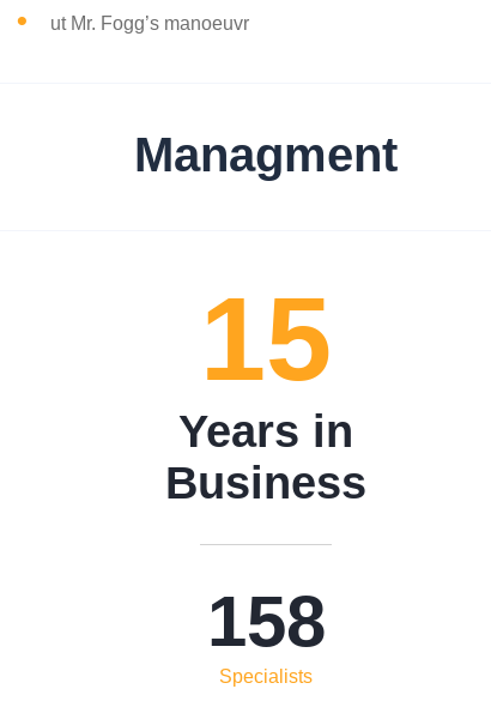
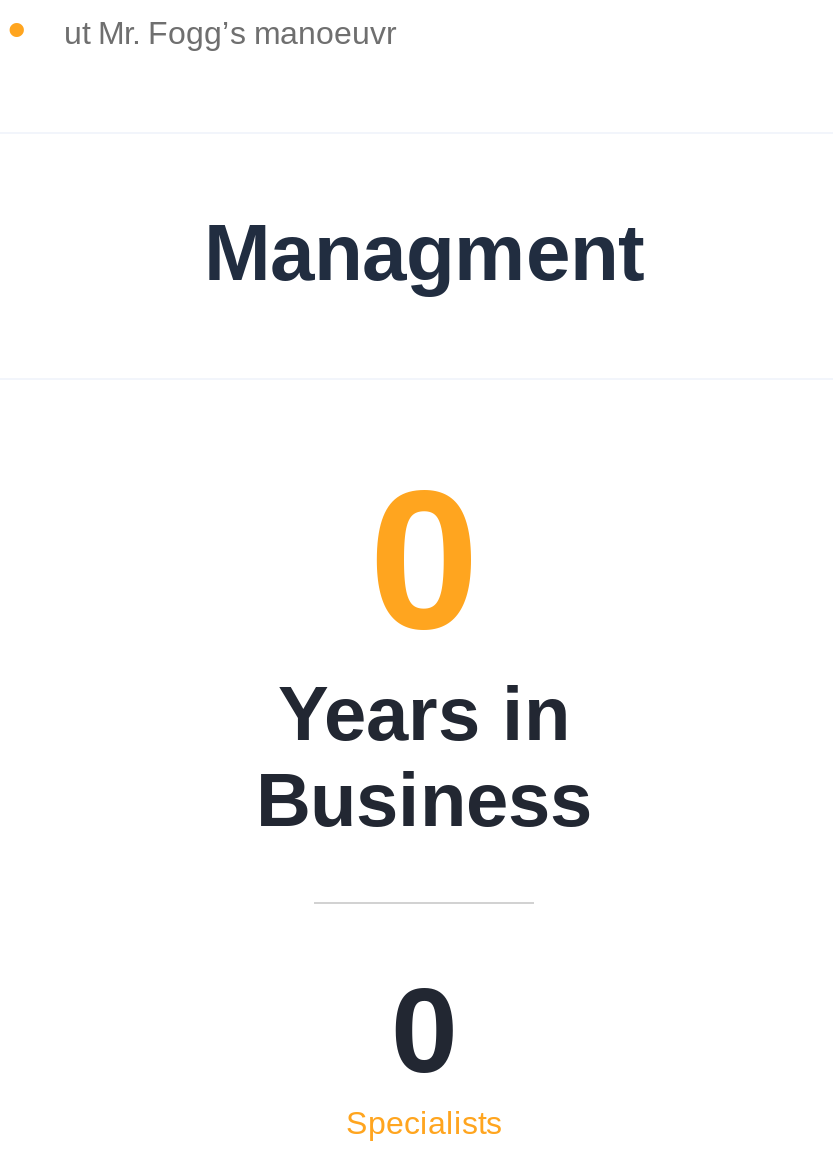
[200,272,332,405] 15 -> [369,448,479,670] 0
[207,581,325,661] 158 -> [391,964,457,1098] 0

